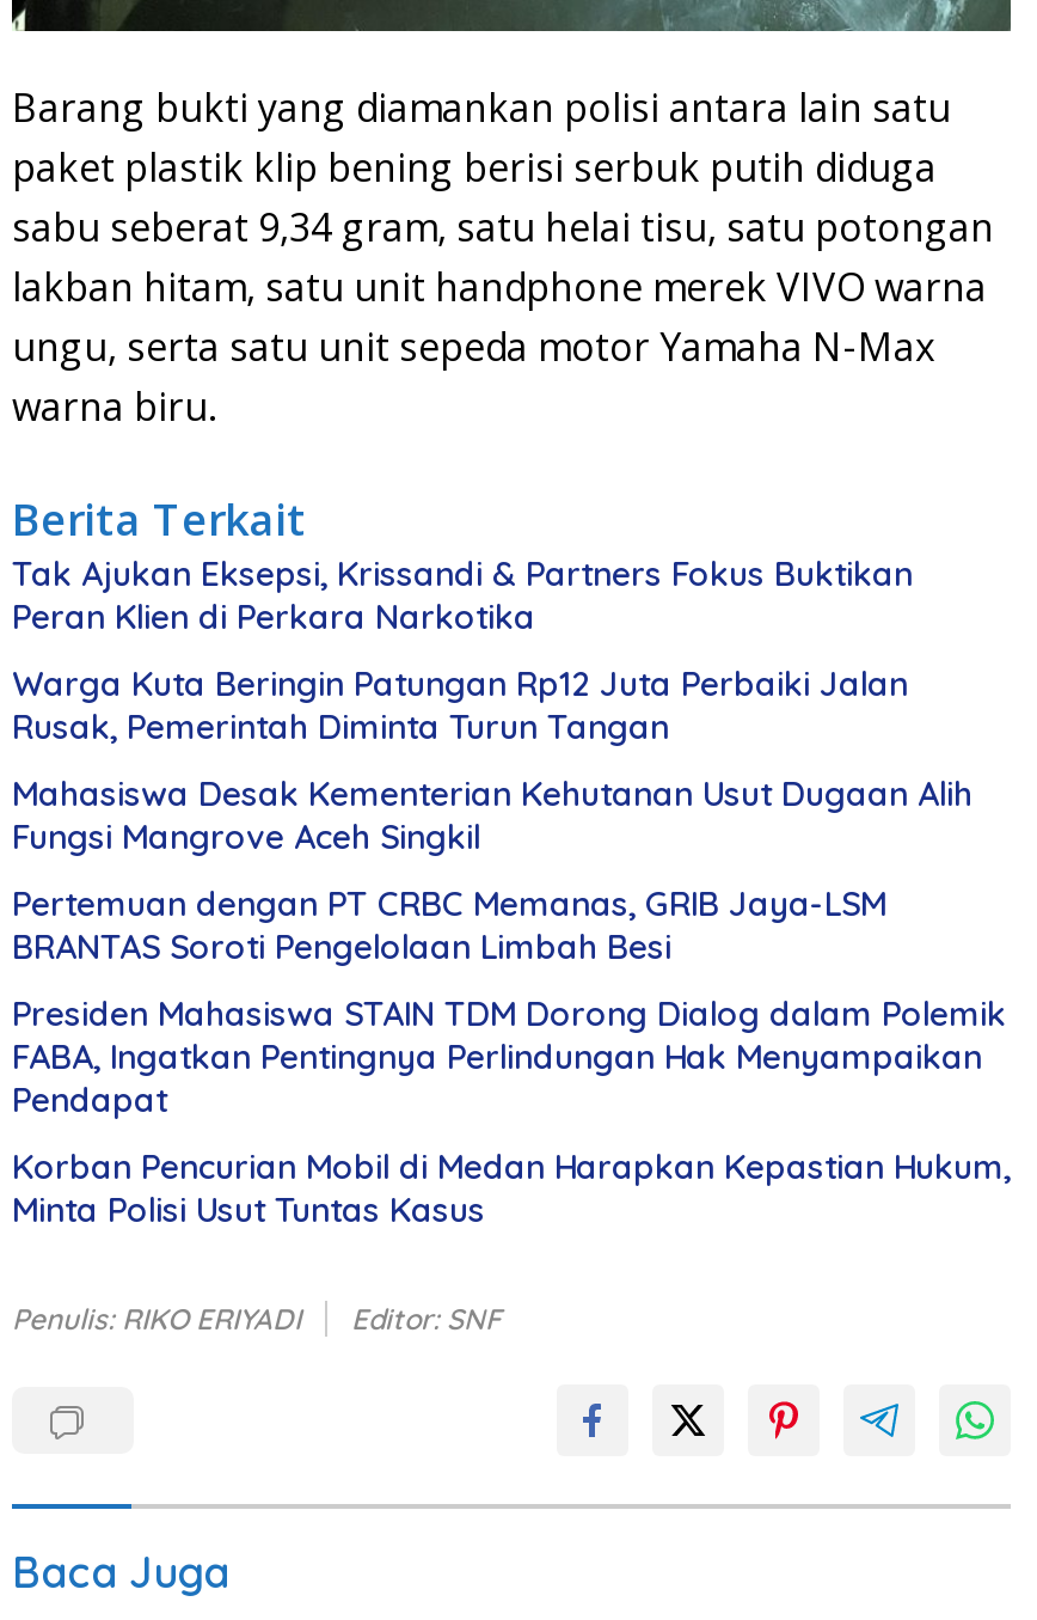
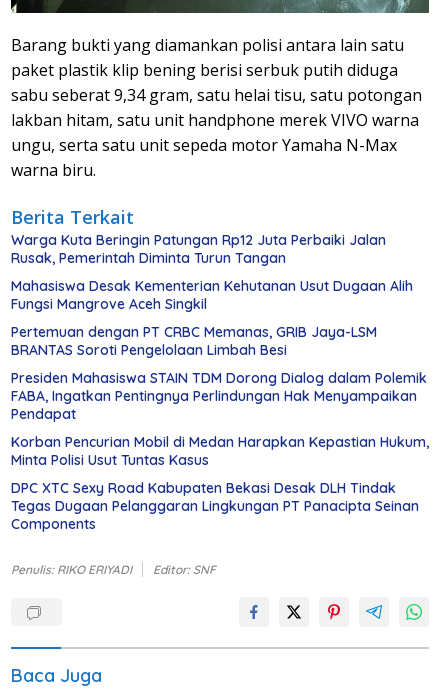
[12,552,913,638] Tak Ajukan Eksepsi, Krissandi & Partners Fokus Buktikan | Peran Klien di Perkara Narkotika -> none
moved [12,662,1011,1231] -> [11,231,429,469]: Warga Kuta Beringin Patungan Rp12 Juta Perbaiki Jalan | Rusak, Pemerintah Diminta Turun Tangan | Mahasiswa Desak Kementerian Kehutanan Usut Dugaan Alih | ... | Korban Pencurian Mobil di Medan Harapkan Kepastian Hukum, | Minta Polisi Usut Tuntas Kasus
none -> [11,479,419,533] DPC XTC Sexy Road Kabupaten Bekasi Desak DLH Tindak | Tegas Dugaan Pelanggaran Lingkungan PT Panacipta Seinan | Components

